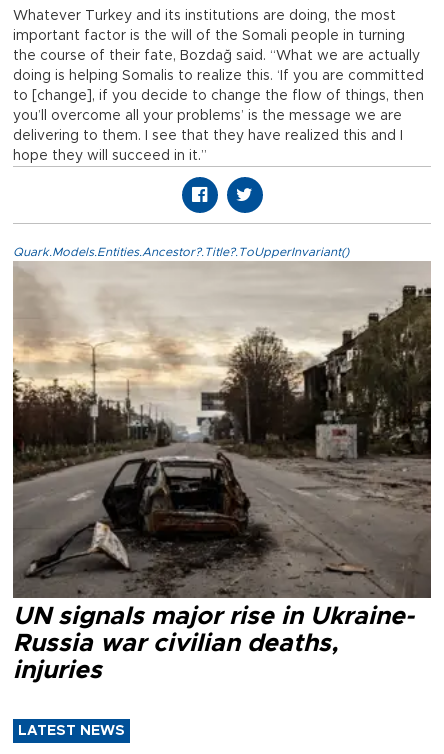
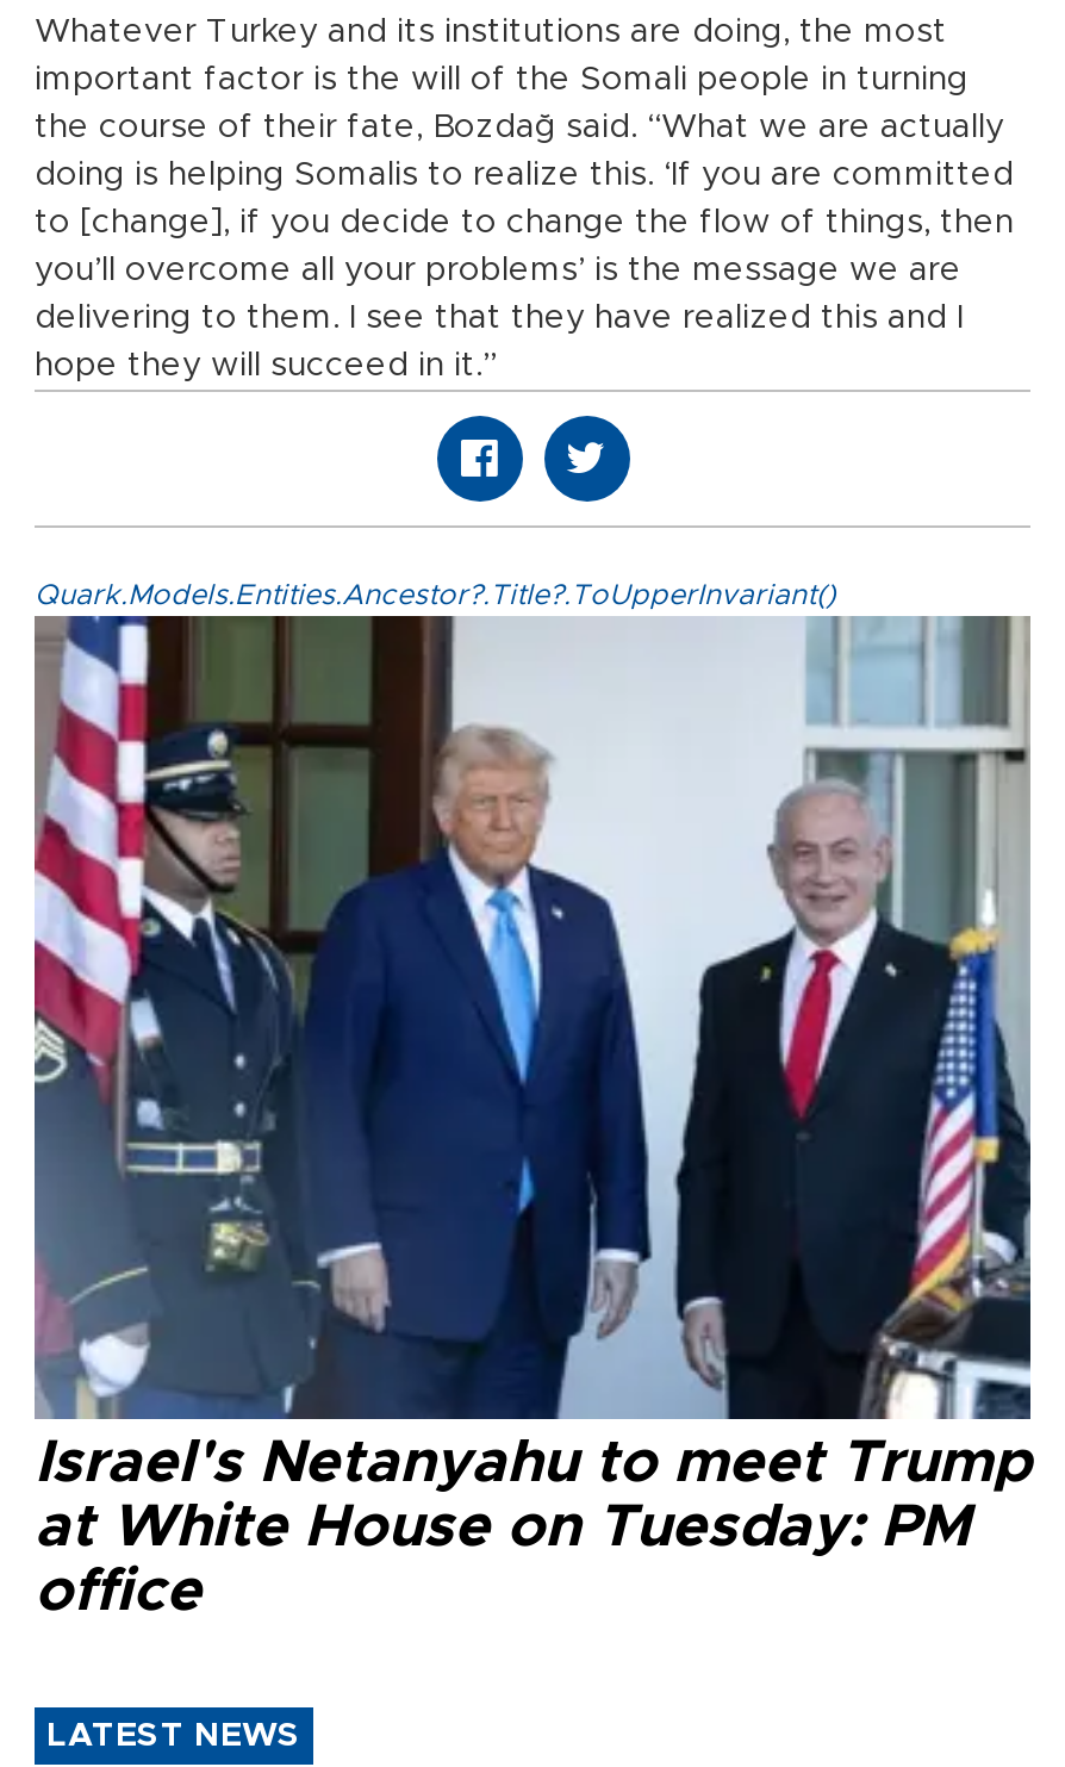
[12,261,432,683] [image] | UN signals major rise in Ukraine- | Russia war civilian deaths, | injuries -> [32,616,1030,1622] [image] | Israel's Netanyahu to meet Trump | at White House on Tuesday: PM | office

